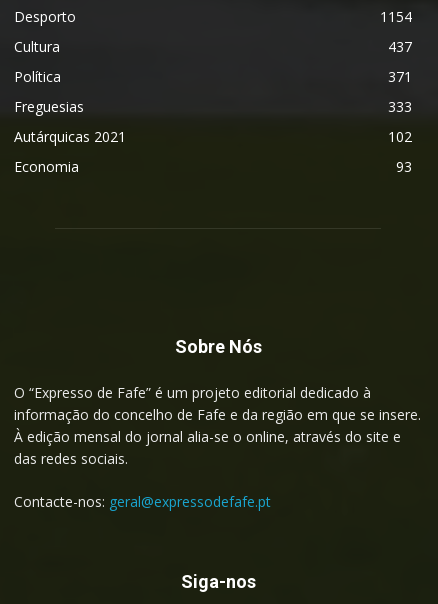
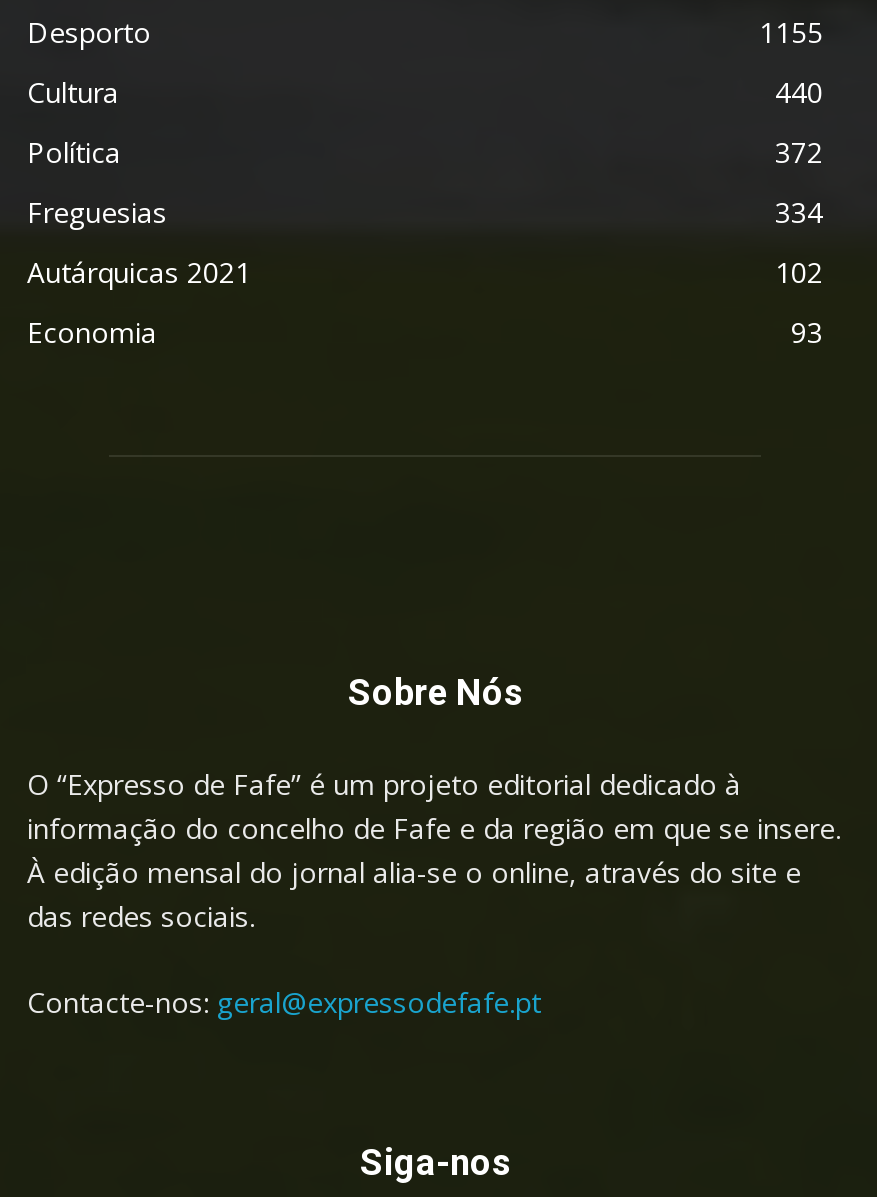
[380,7,412,26] 1154 -> [759,12,823,50] 1155
[388,37,412,56] 437 -> [775,72,823,110] 440
[388,67,412,86] 371 -> [775,132,823,170] 372
[388,97,412,116] 333 -> [775,192,823,230] 334

